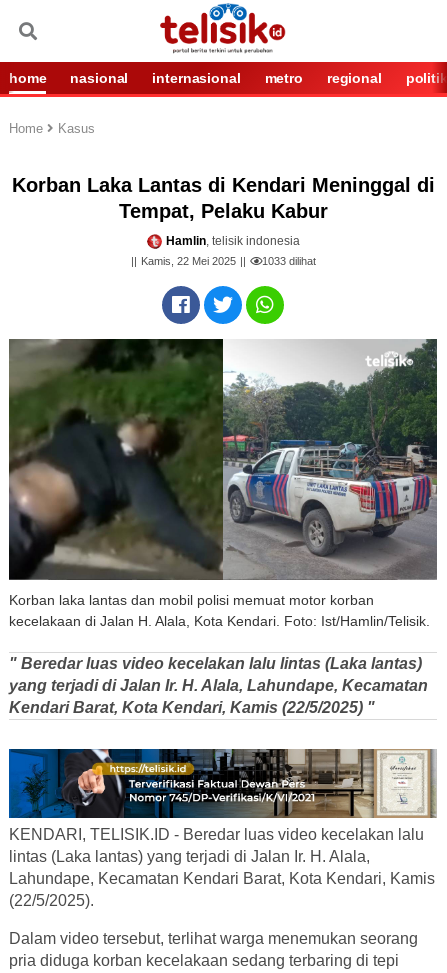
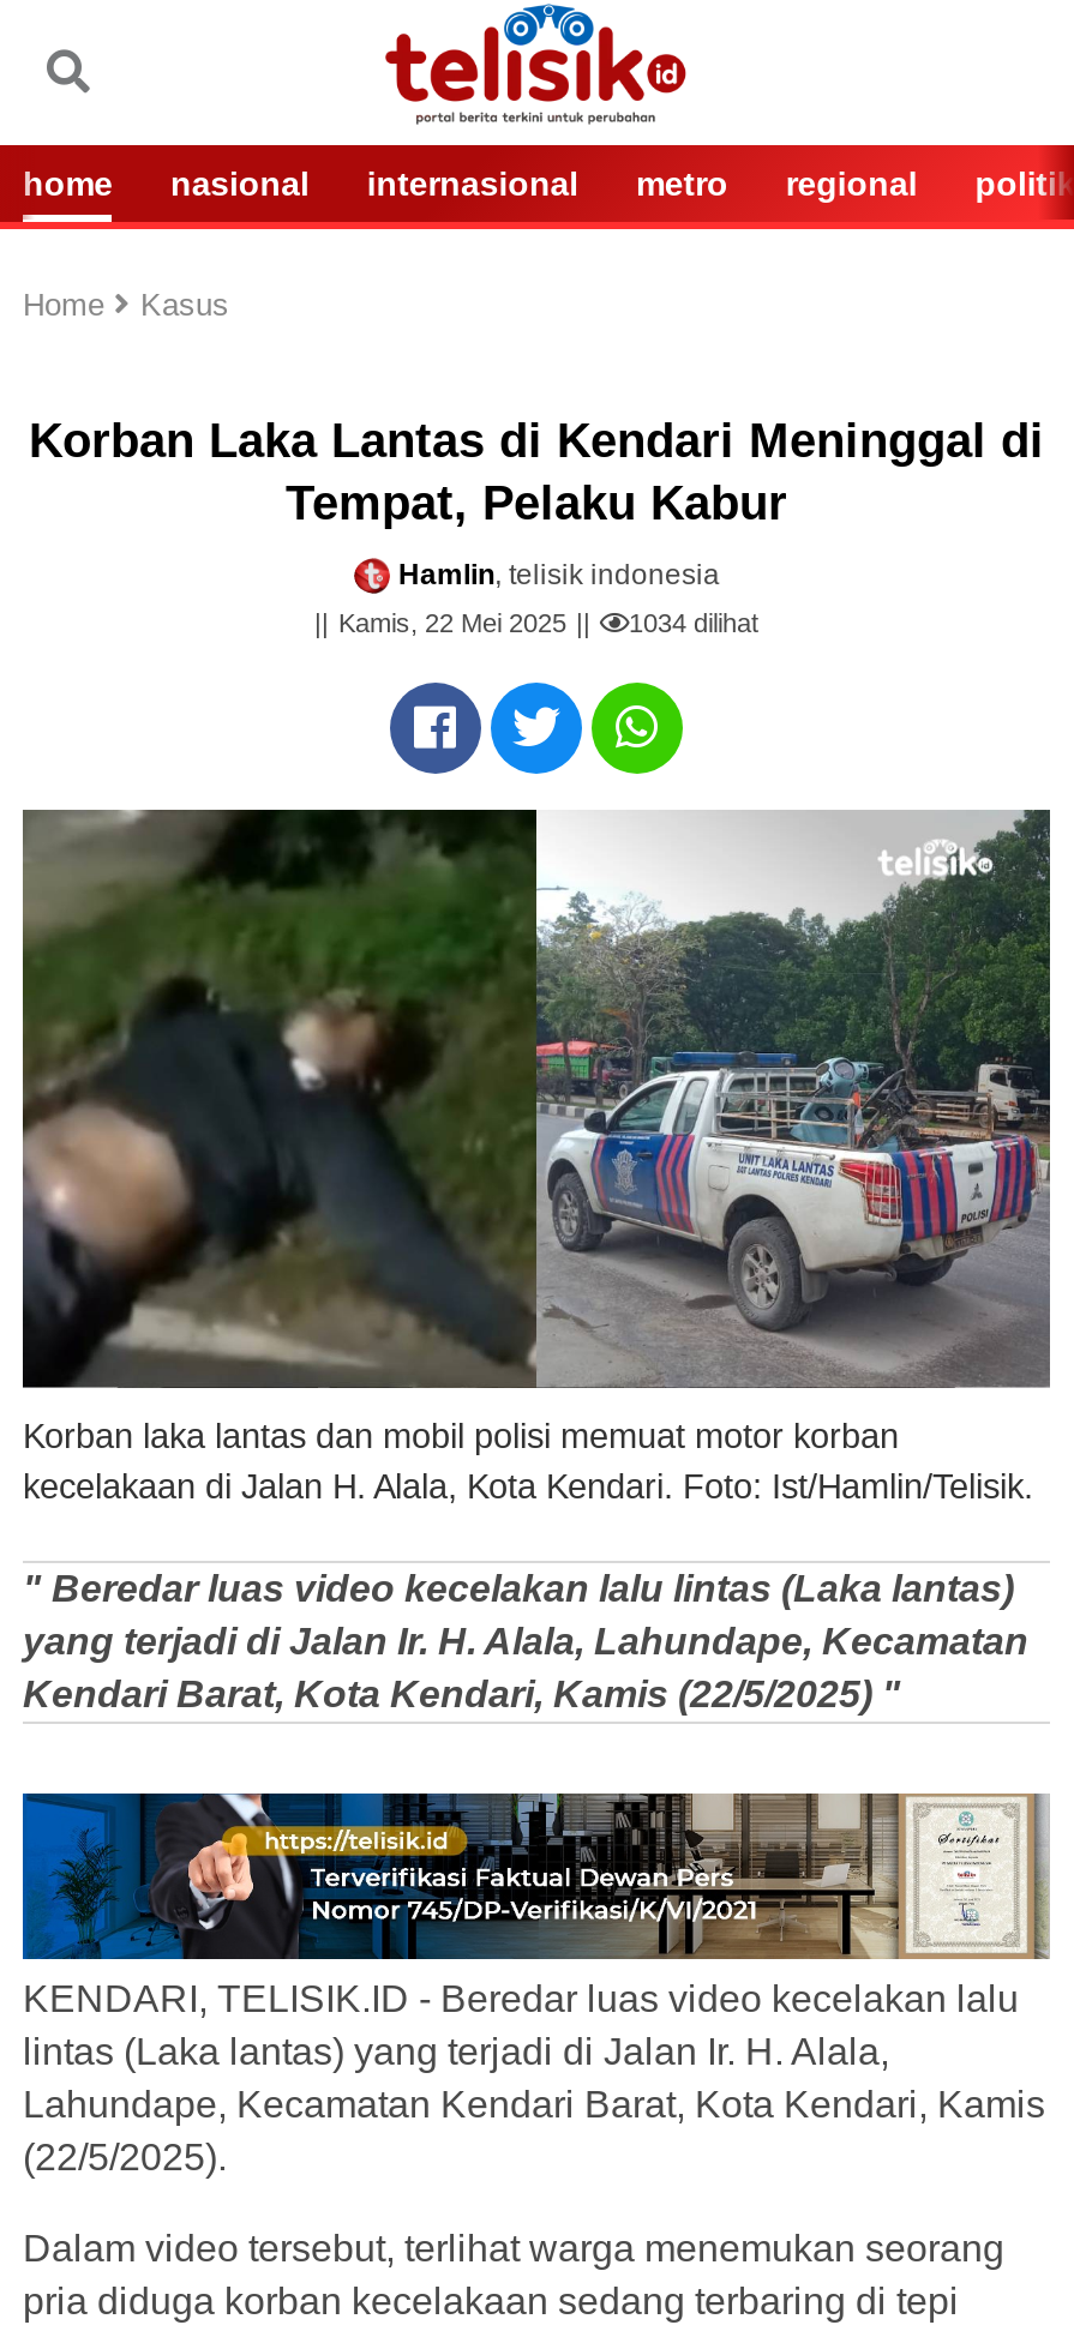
[261,255,315,267] 1033 dilihat -> [629,609,758,638] 1034 dilihat

